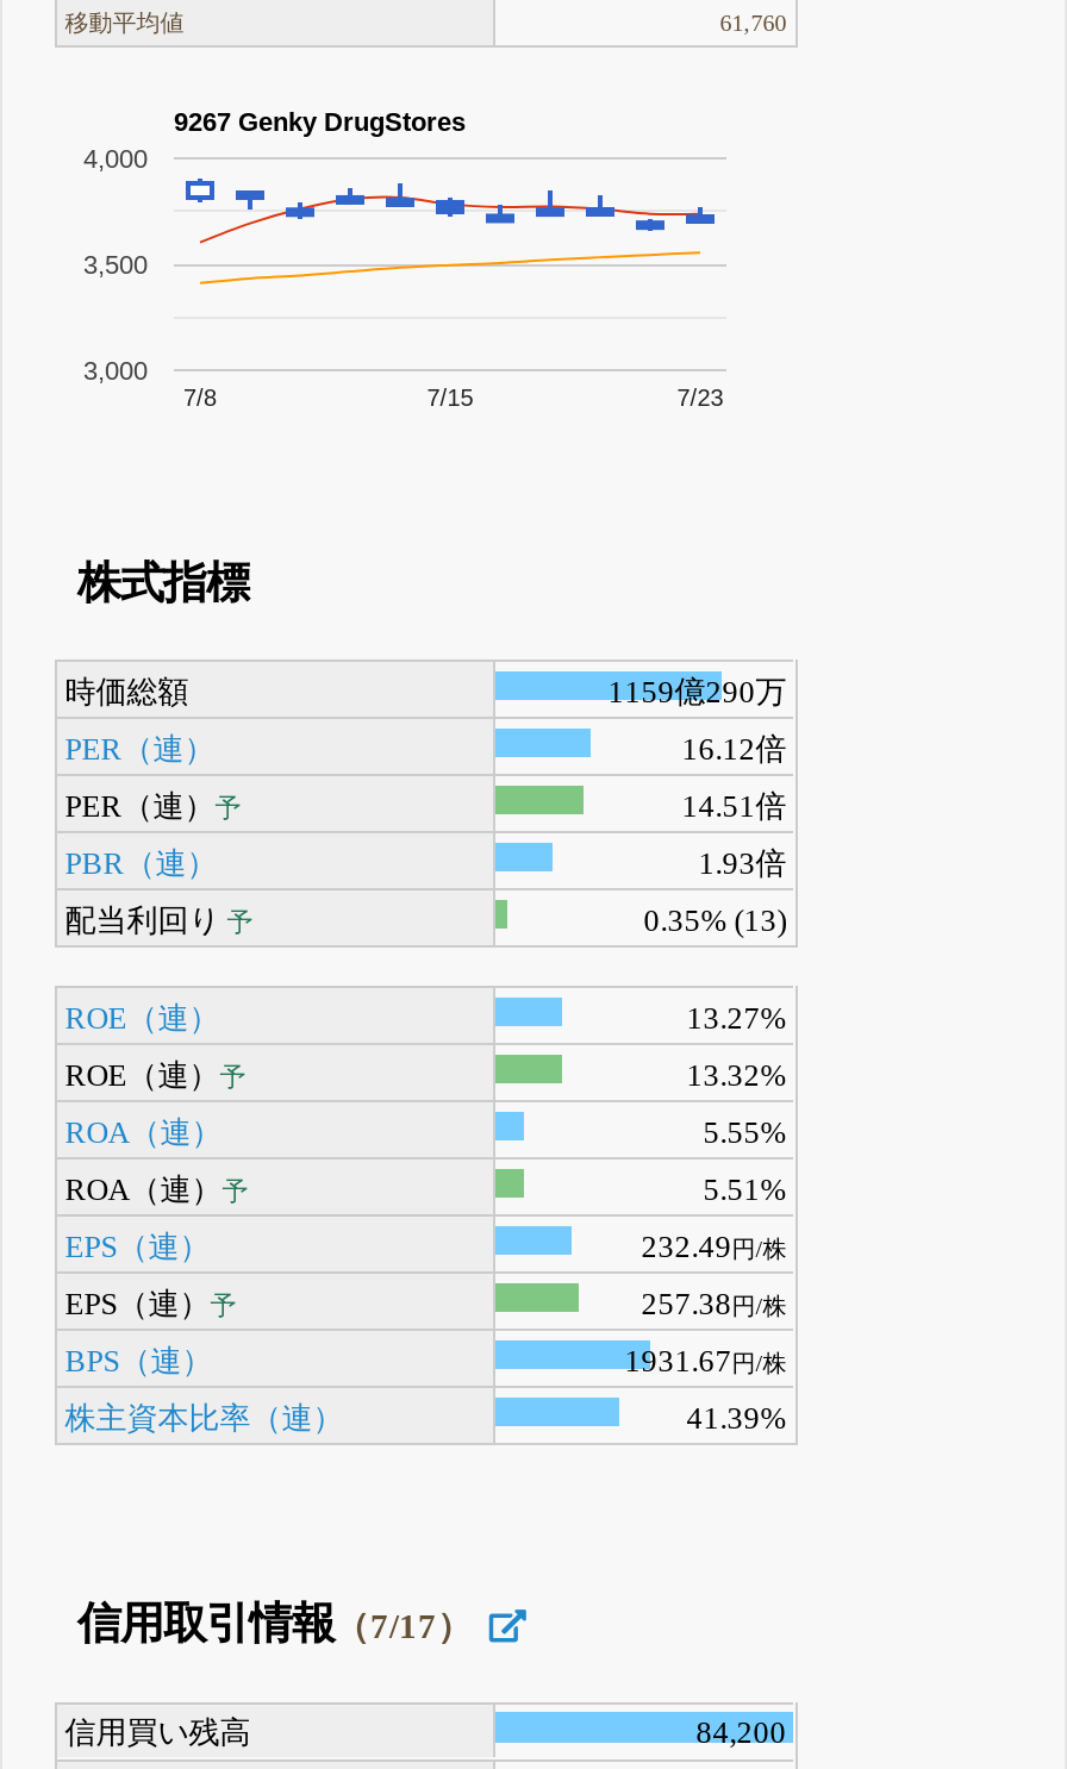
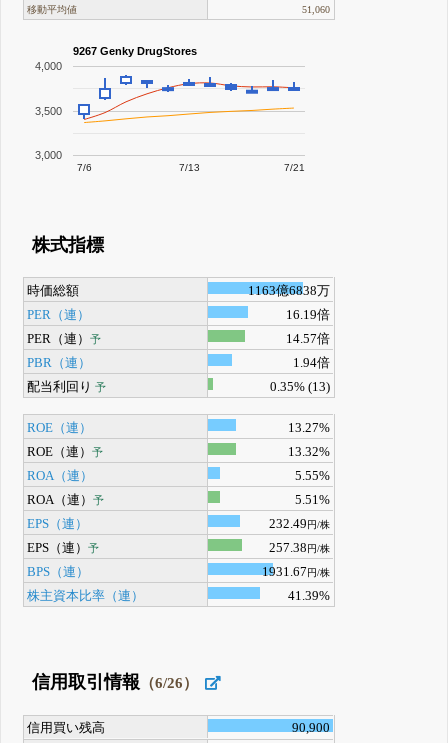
[720,10,787,36] 61,760 -> [302,4,330,15] 51,060
[183,176,717,411] [image] | 7/8 -> [77,74,301,173] [image] | 7/6
[428,385,474,411] 7/15 -> [179,162,200,173] 7/13
[678,385,724,411] 7/23 -> [284,162,305,173] 7/21
[608,675,787,709] 1159億290万 -> [248,284,330,298] 1163億6838万
[682,732,787,766] 16.12倍 -> [286,308,330,322] 16.19倍
[682,790,787,823] 14.51倍 -> [286,332,330,346] 14.57倍
[699,847,787,880] 1.93倍 -> [293,356,330,370] 1.94倍
[77,1601,473,1649] 信用取引情報（7/17） -> [32,672,198,692] 信用取引情報（6/26）
[696,1717,787,1750] 84,200 -> [292,721,330,735] 90,900

